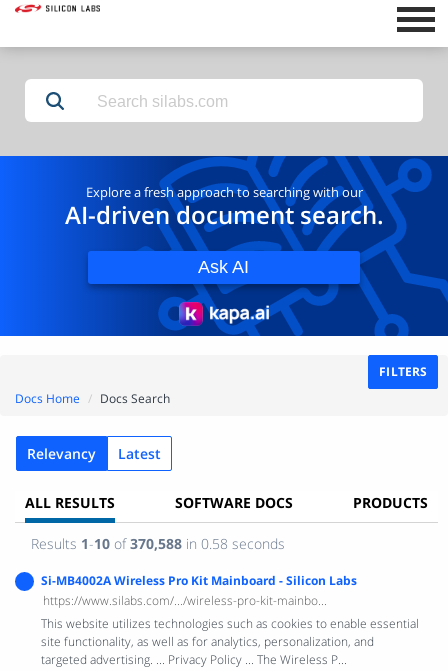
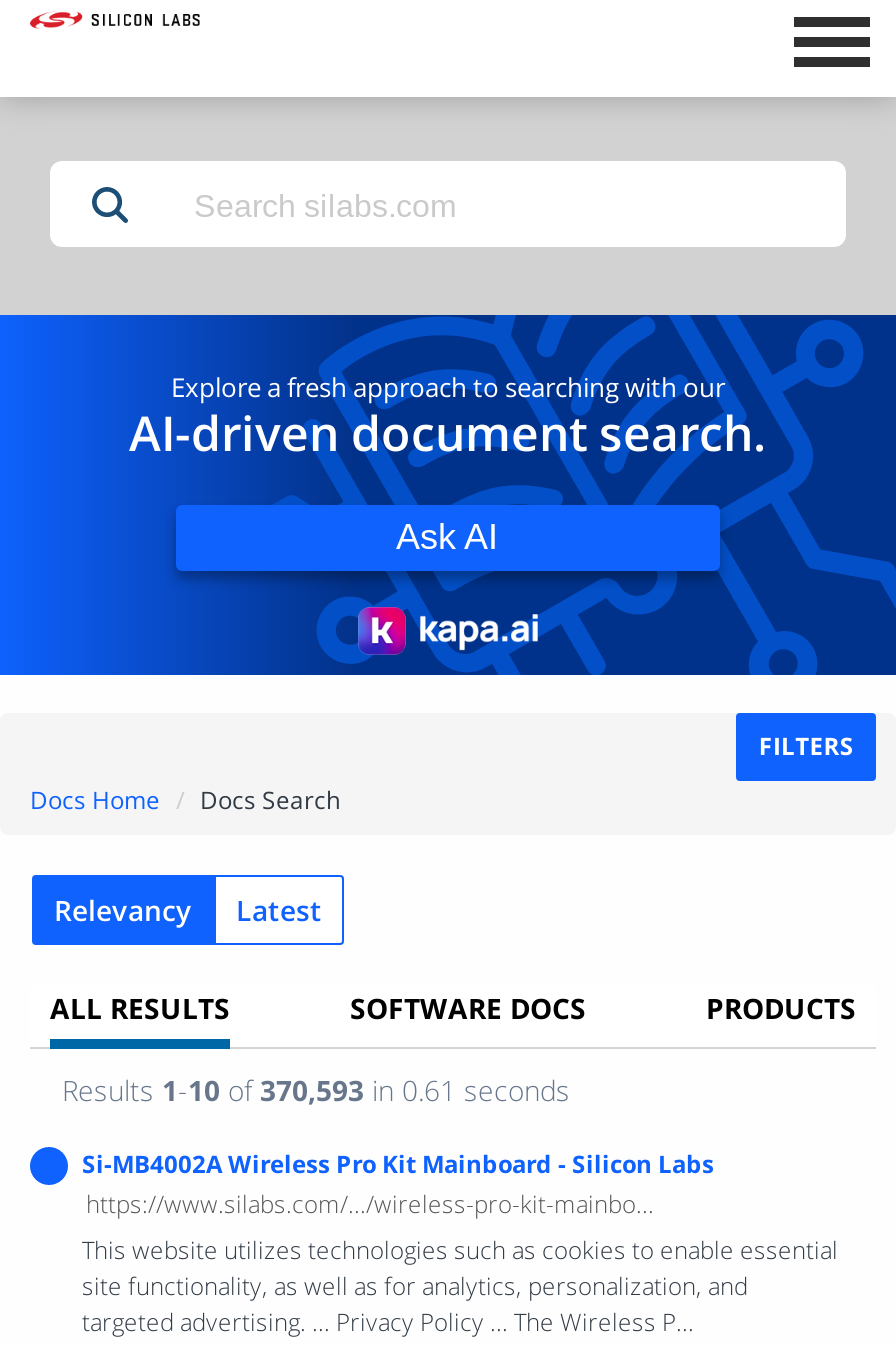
[31,534,285,553] Results 1-10 of 370,588 in 0.58 seconds -> [62,1071,570,1109] Results 1-10 of 370,593 in 0.61 seconds

